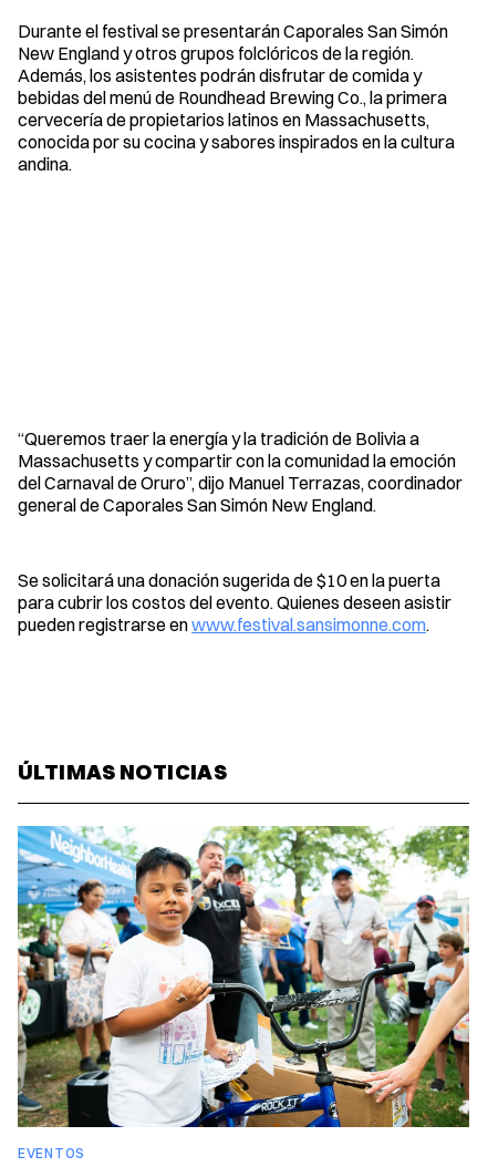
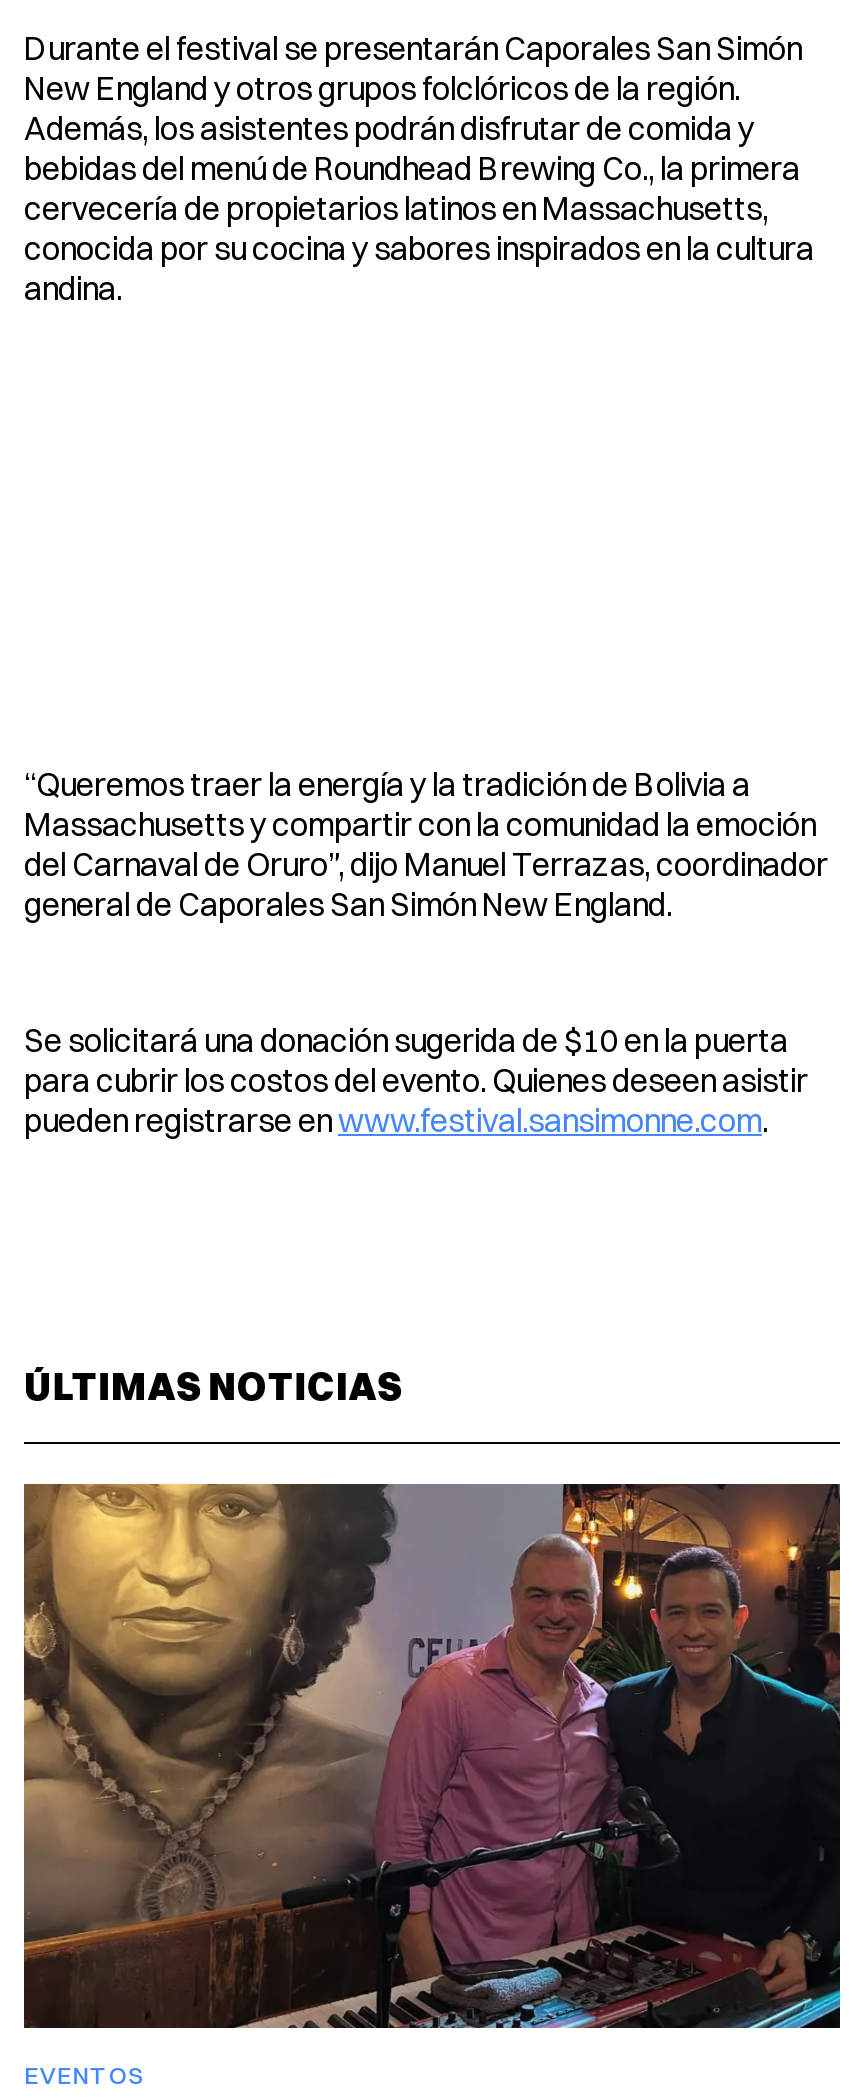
[17,825,470,1128] [image] -> [22,1482,842,2030] [image]

